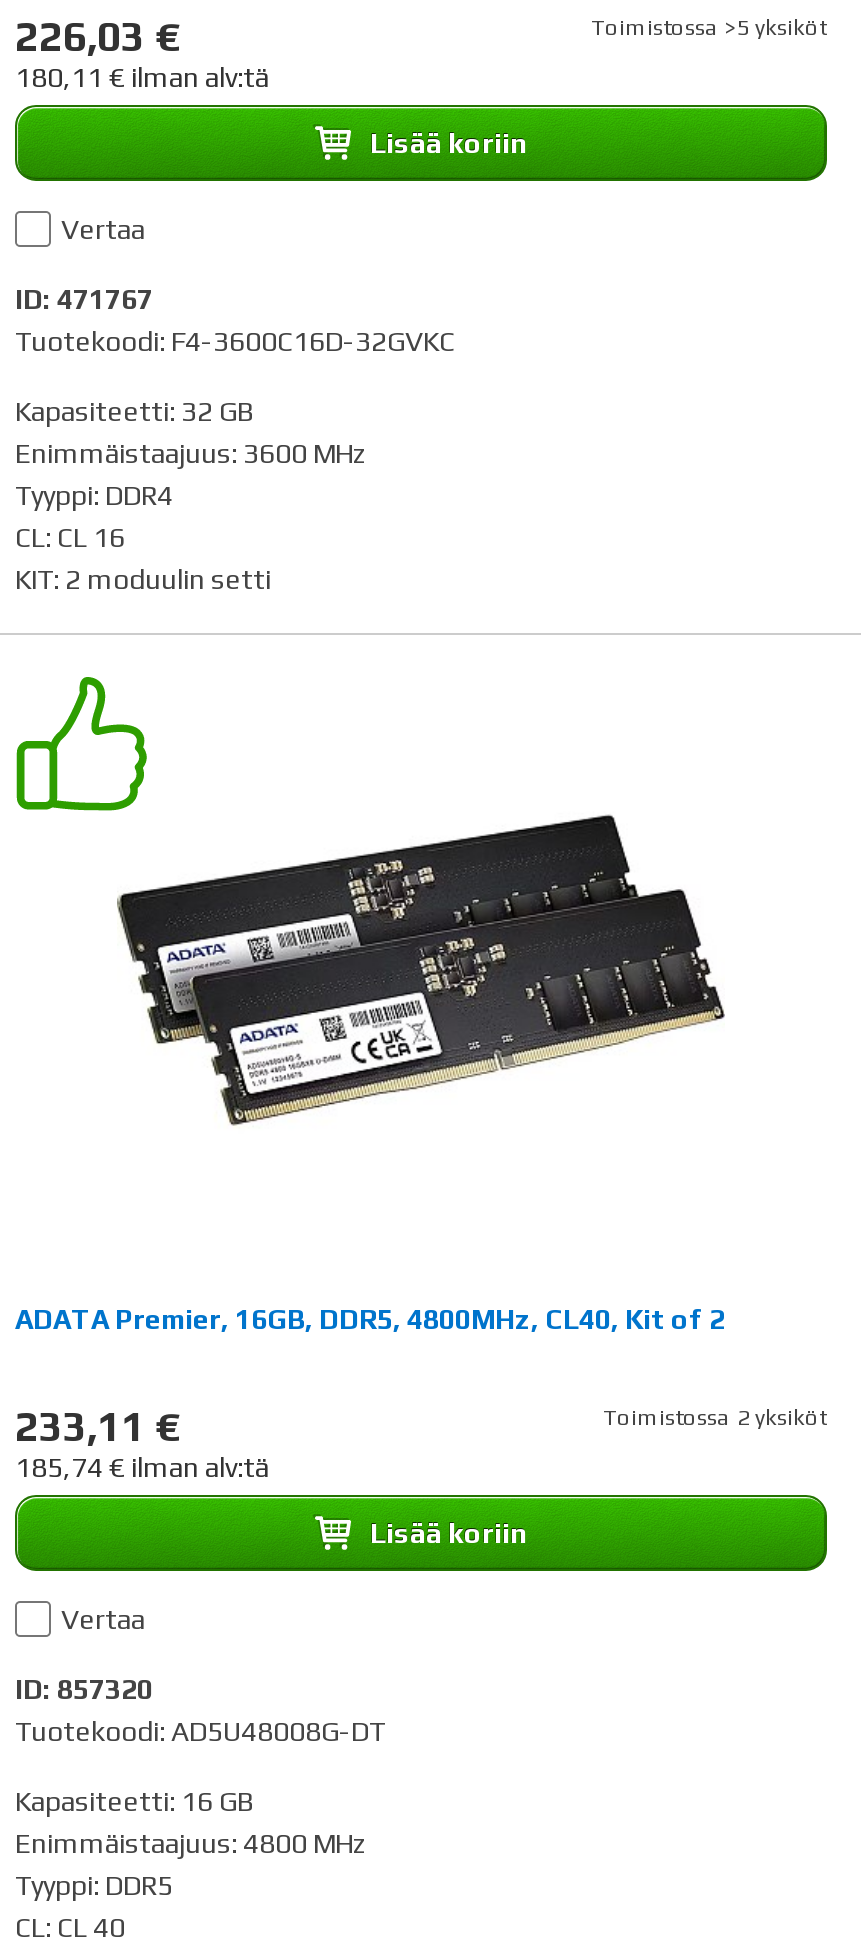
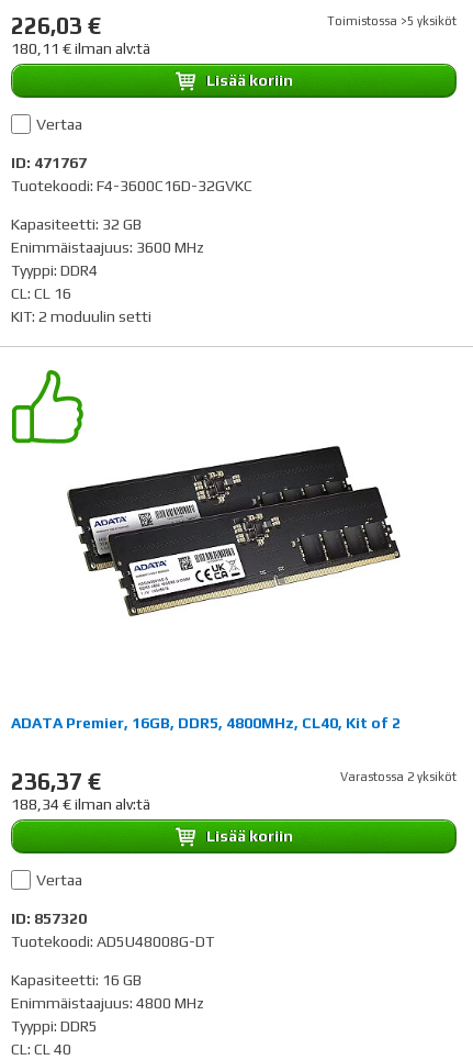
[15,1400,179,1450] 233,11 € -> [11,767,101,795] 236,37 €
[603,1404,827,1428] Toimistossa 2 yksiköt -> [340,770,457,783] Varastossa 2 yksiköt
[15,1450,269,1482] 185,74 € ilman alv:tä -> [11,795,150,813] 188,34 € ilman alv:tä

